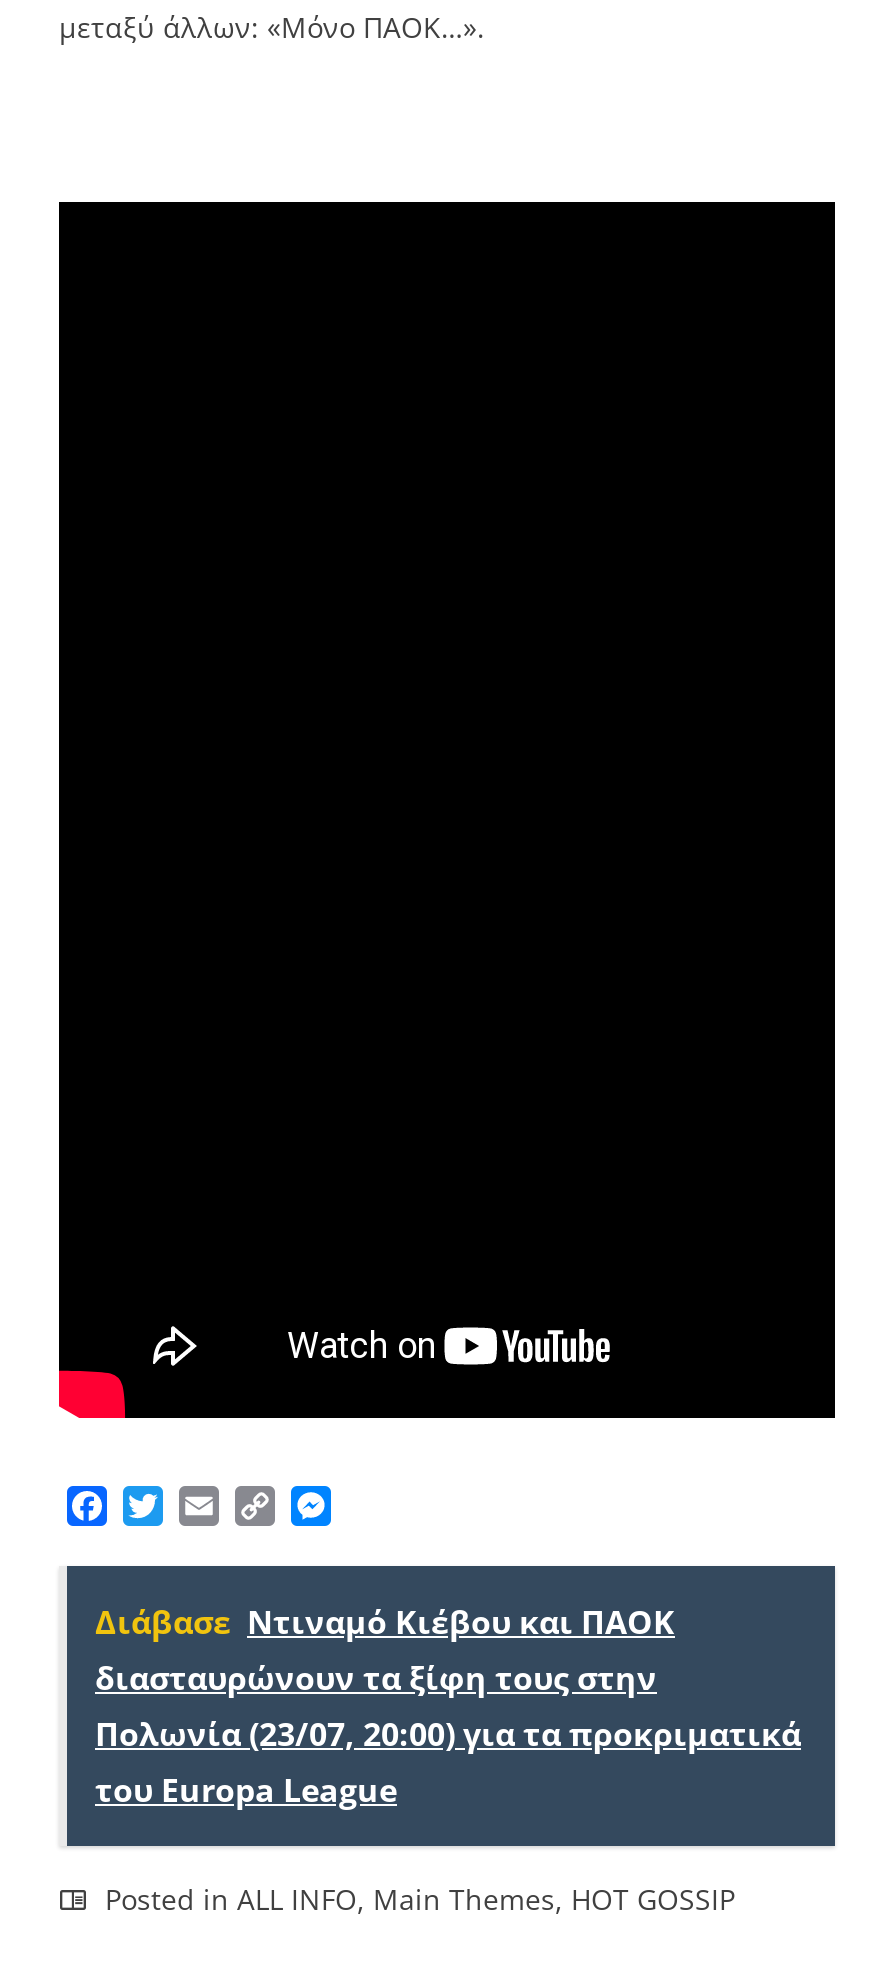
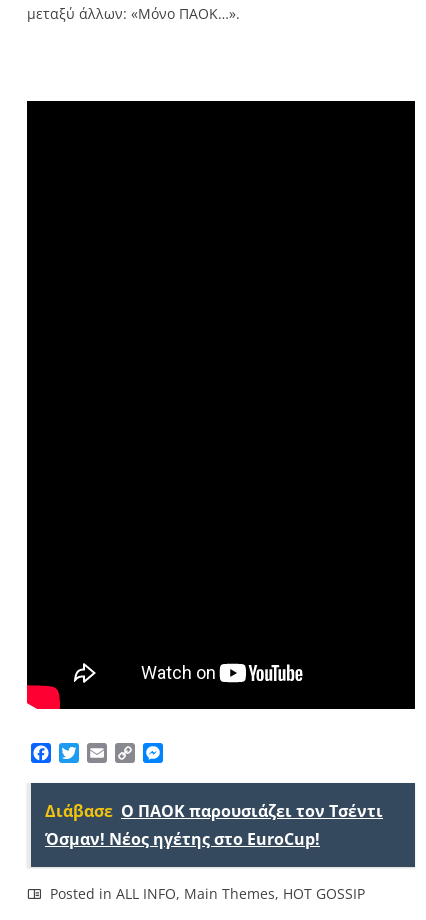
[95,1600,801,1812] Διάβασε Ντιναμό Κιέβου και ΠΑΟΚ | διασταυρώνουν τα ξίφη τους στην | Πολωνία (23/07, 20:00) για τα προκριματικά | του Europa League -> [45,800,383,850] Διάβασε Ο ΠΑΟΚ παρουσιάζει τον Τσέντι | Όσμαν! Νέος ηγέτης στο EuroCup!

